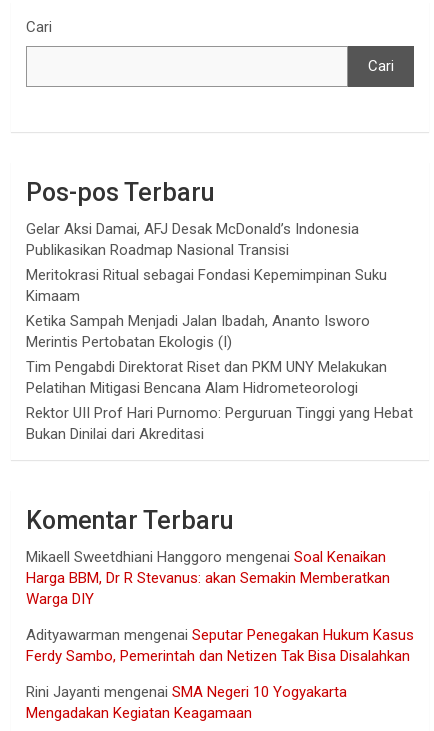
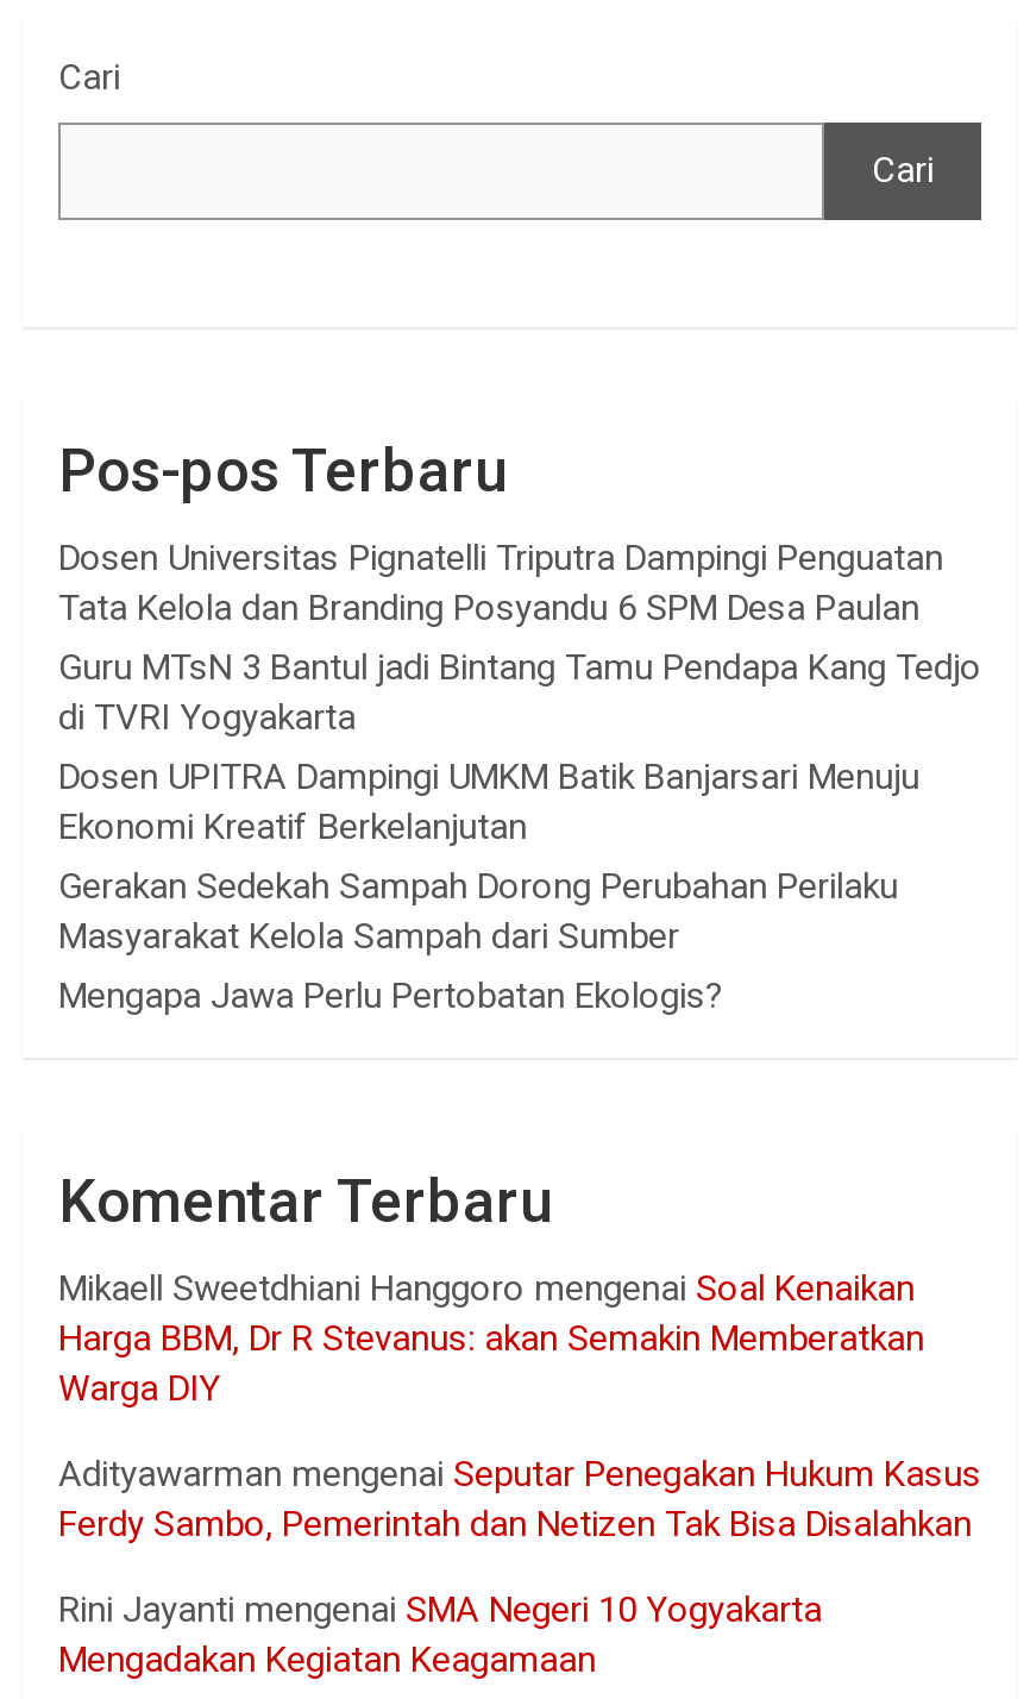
[26,220,413,443] Gelar Aksi Damai, AFJ Desak McDonald’s Indonesia | Publikasikan Roadmap Nasional Transisi | Meritokrasi Ritual sebagai Fondasi Kepemimpinan Suku | Kimaam | Ketika Sampah Menjadi Jalan Ibadah, Ananto Isworo | Merintis Pertobatan Ekologis (I) | Tim Pengabdi Direktorat Riset dan PKM UNY Melakukan | Pelatihan Mitigasi Bencana Alam Hidrometeorologi | Rektor UII Prof Hari Purnomo: Perguruan Tinggi yang Hebat | Bukan Dinilai dari Akreditasi -> [58,535,981,1016] Dosen Universitas Pignatelli Triputra Dampingi Penguatan | Tata Kelola dan Branding Posyandu 6 SPM Desa Paulan | Guru MTsN 3 Bantul jadi Bintang Tamu Pendapa Kang Tedjo | di TVRI Yogyakarta | Dosen UPITRA Dampingi UMKM Batik Banjarsari Menuju | Ekonomi Kreatif Berkelanjutan | Gerakan Sedekah Sampah Dorong Perubahan Perilaku | Masyarakat Kelola Sampah dari Sumber | Mengapa Jawa Perlu Pertobatan Ekologis?

